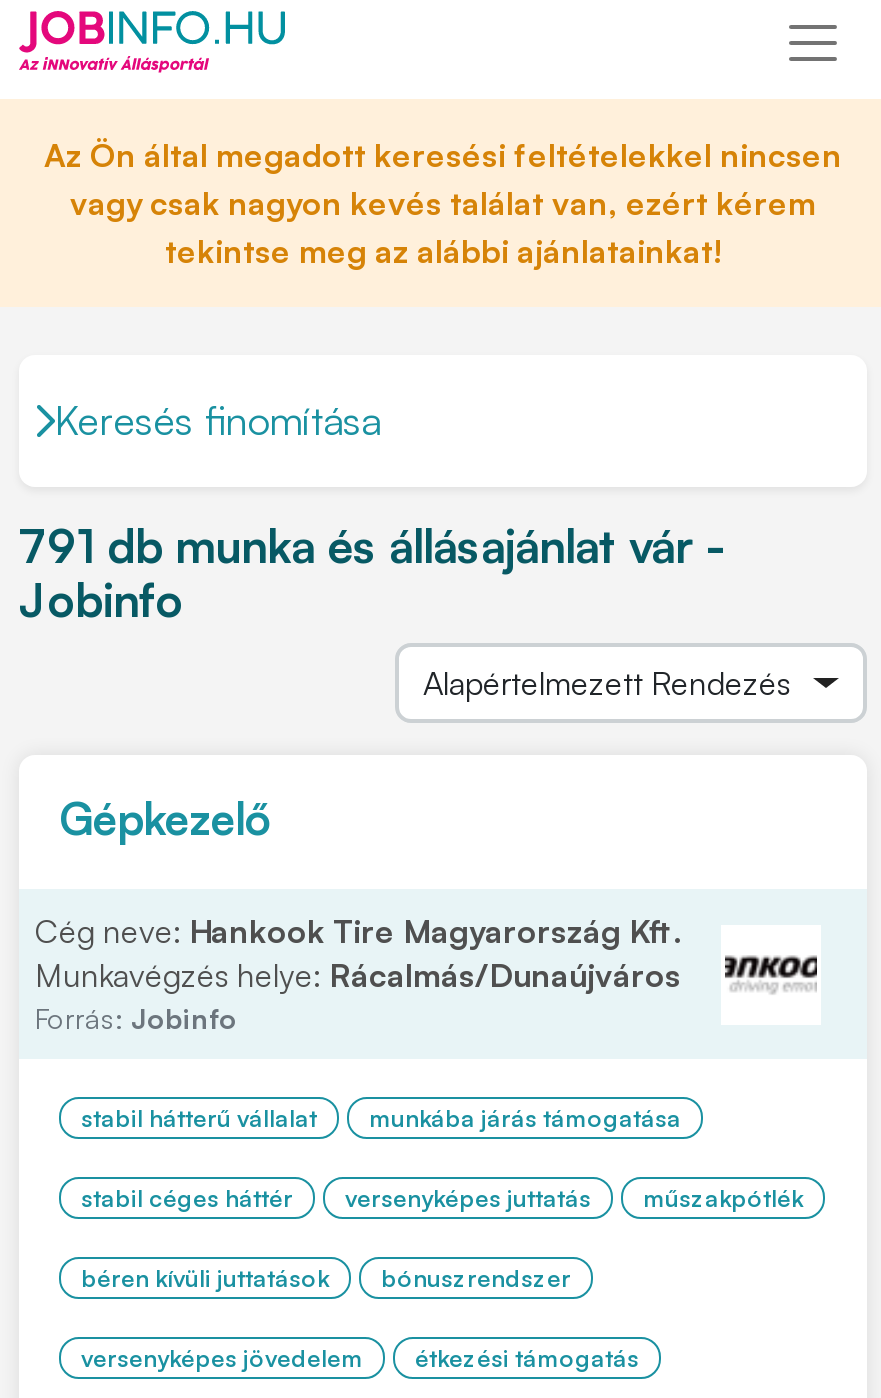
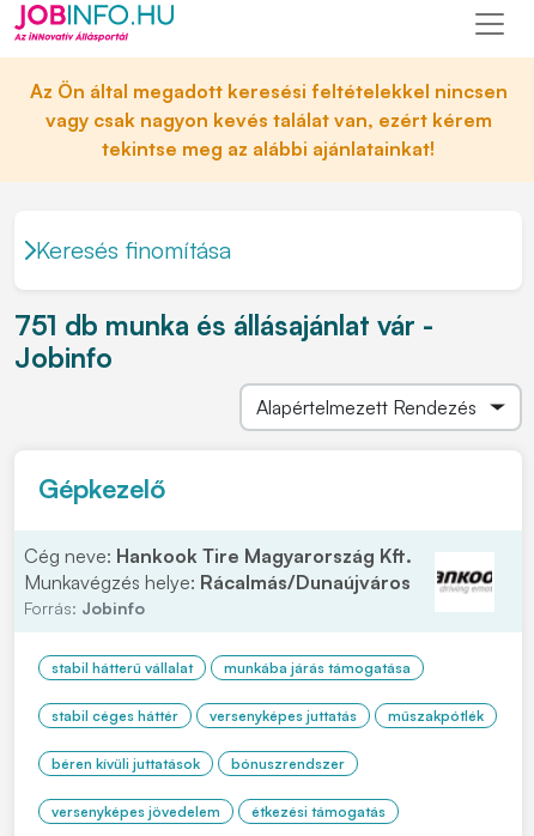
[19,517,723,575] 791 db munka és állásajánlat vár - -> [14,308,433,343] 751 db munka és állásajánlat vár -

